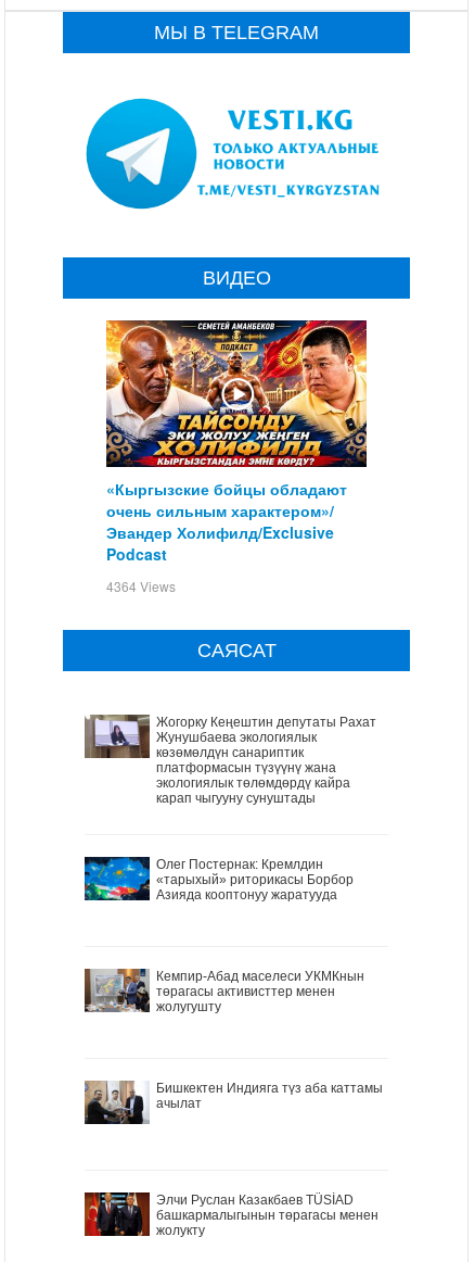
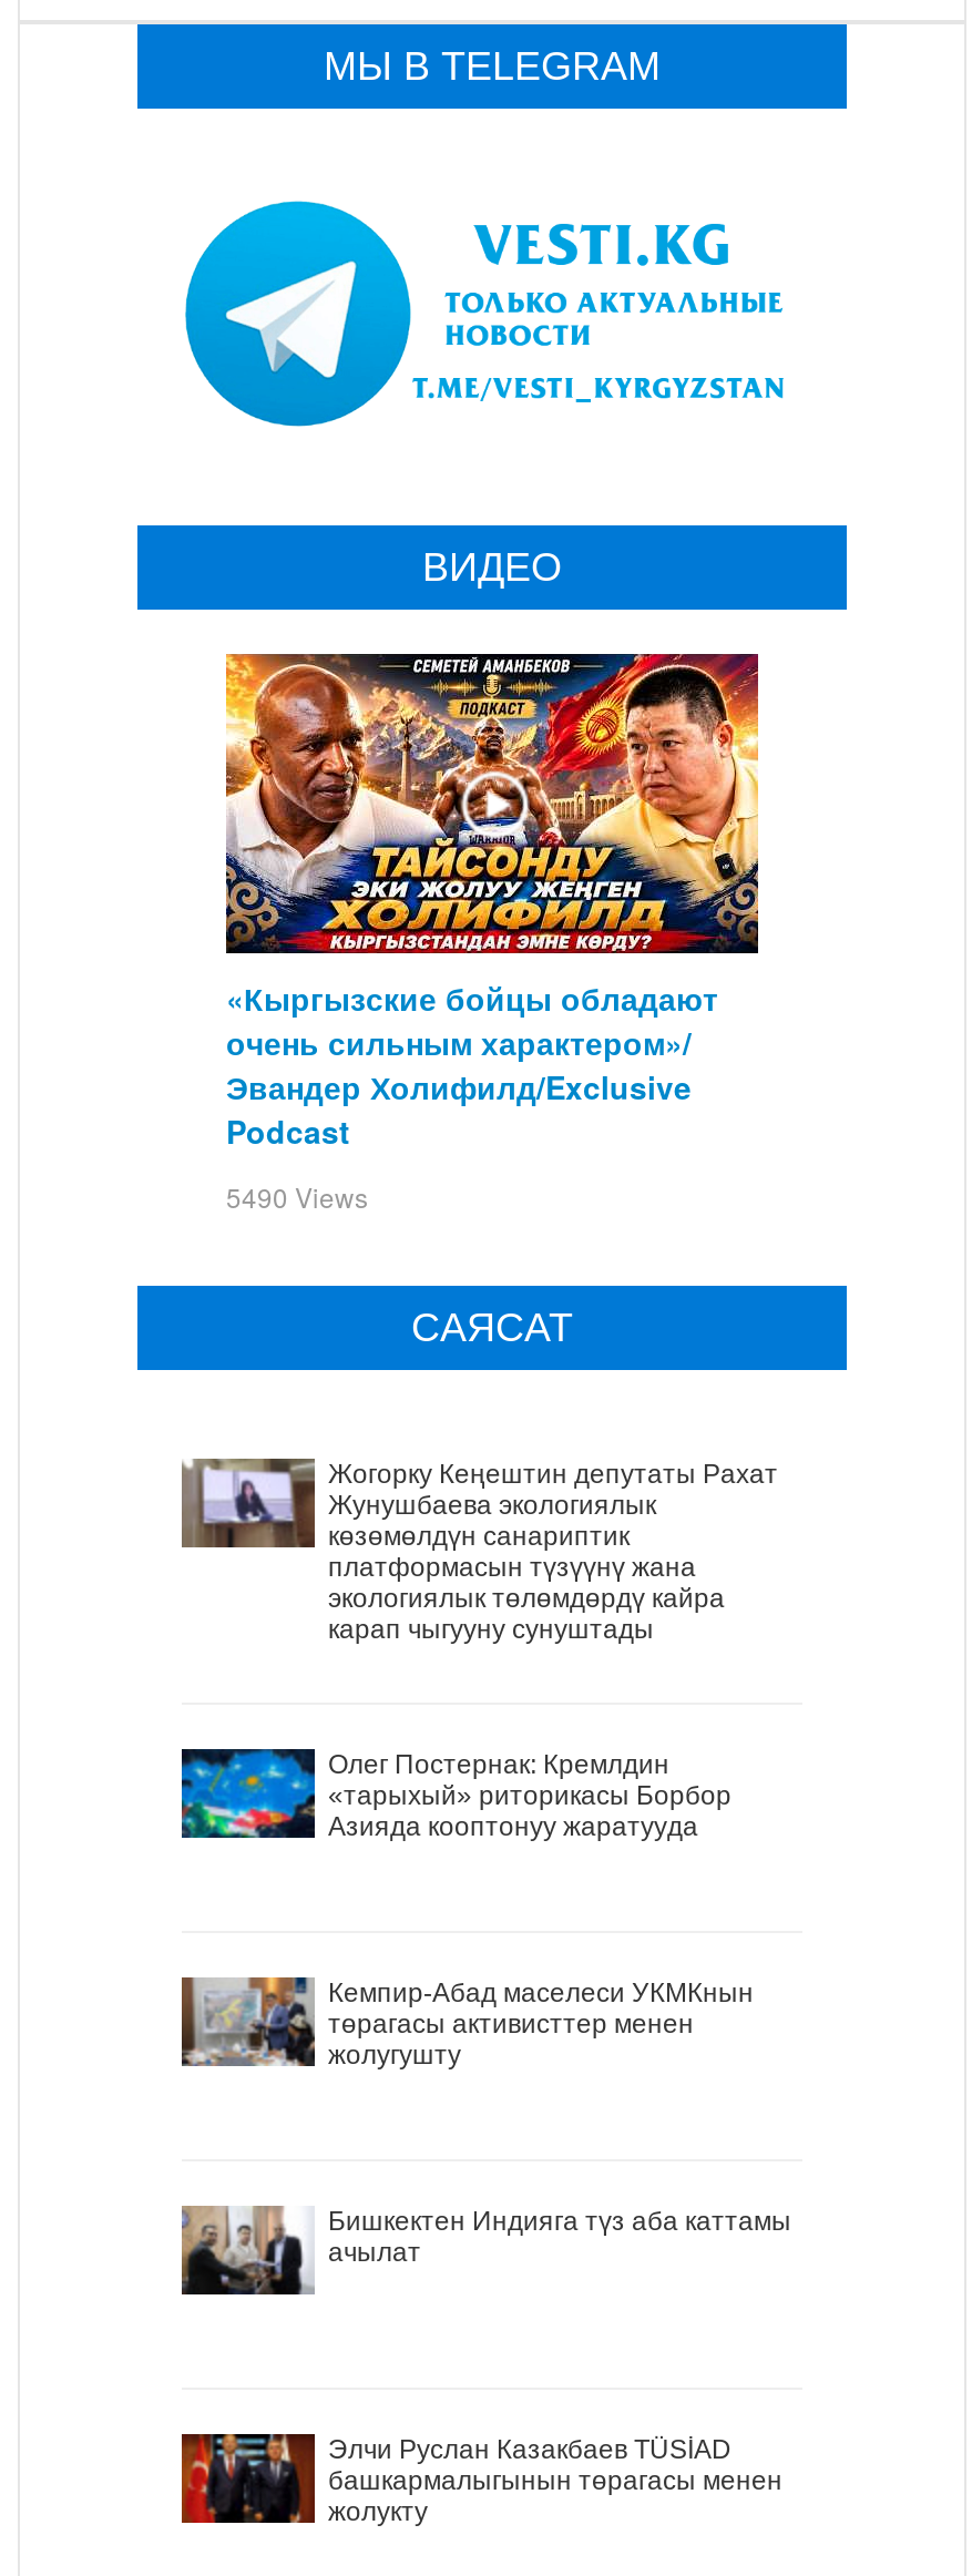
[106,576,176,595] 4364 Views -> [226,1177,368,1214] 5490 Views

